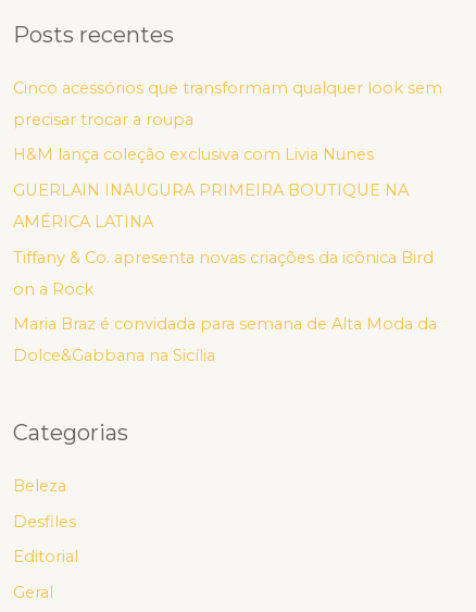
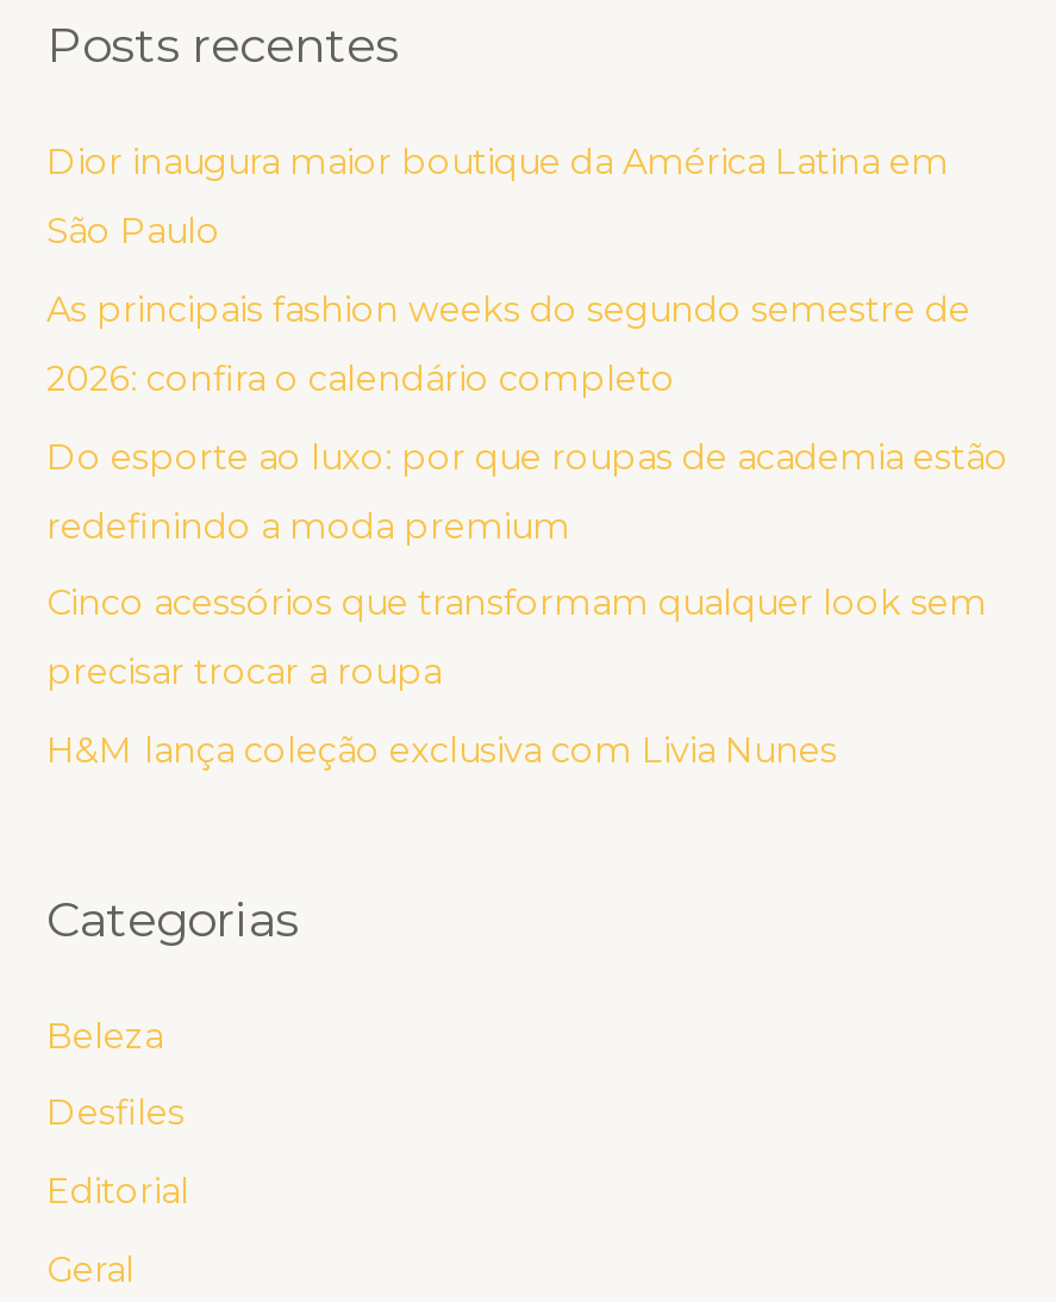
none -> [46,141,1008,547] Dior inaugura maior boutique da América Latina em | São Paulo | As principais fashion weeks do segundo semestre de | 2026: confira o calendário completo | Do esporte ao luxo: por que roupas de academia estão | redefinindo a moda premium
moved [13,78,442,164] -> [46,581,987,771]: Cinco acessórios que transformam qualquer look sem | precisar trocar a roupa | H&M lança coleção exclusiva com Livia Nunes
[13,180,437,365] GUERLAIN INAUGURA PRIMEIRA BOUTIQUE NA | AMÉRICA LATINA | Tiffany & Co. apresenta novas criações da icônica Bird | on a Rock | Maria Braz é convidada para semana de Alta Moda da | Dolce&Gabbana na Sicília -> none

